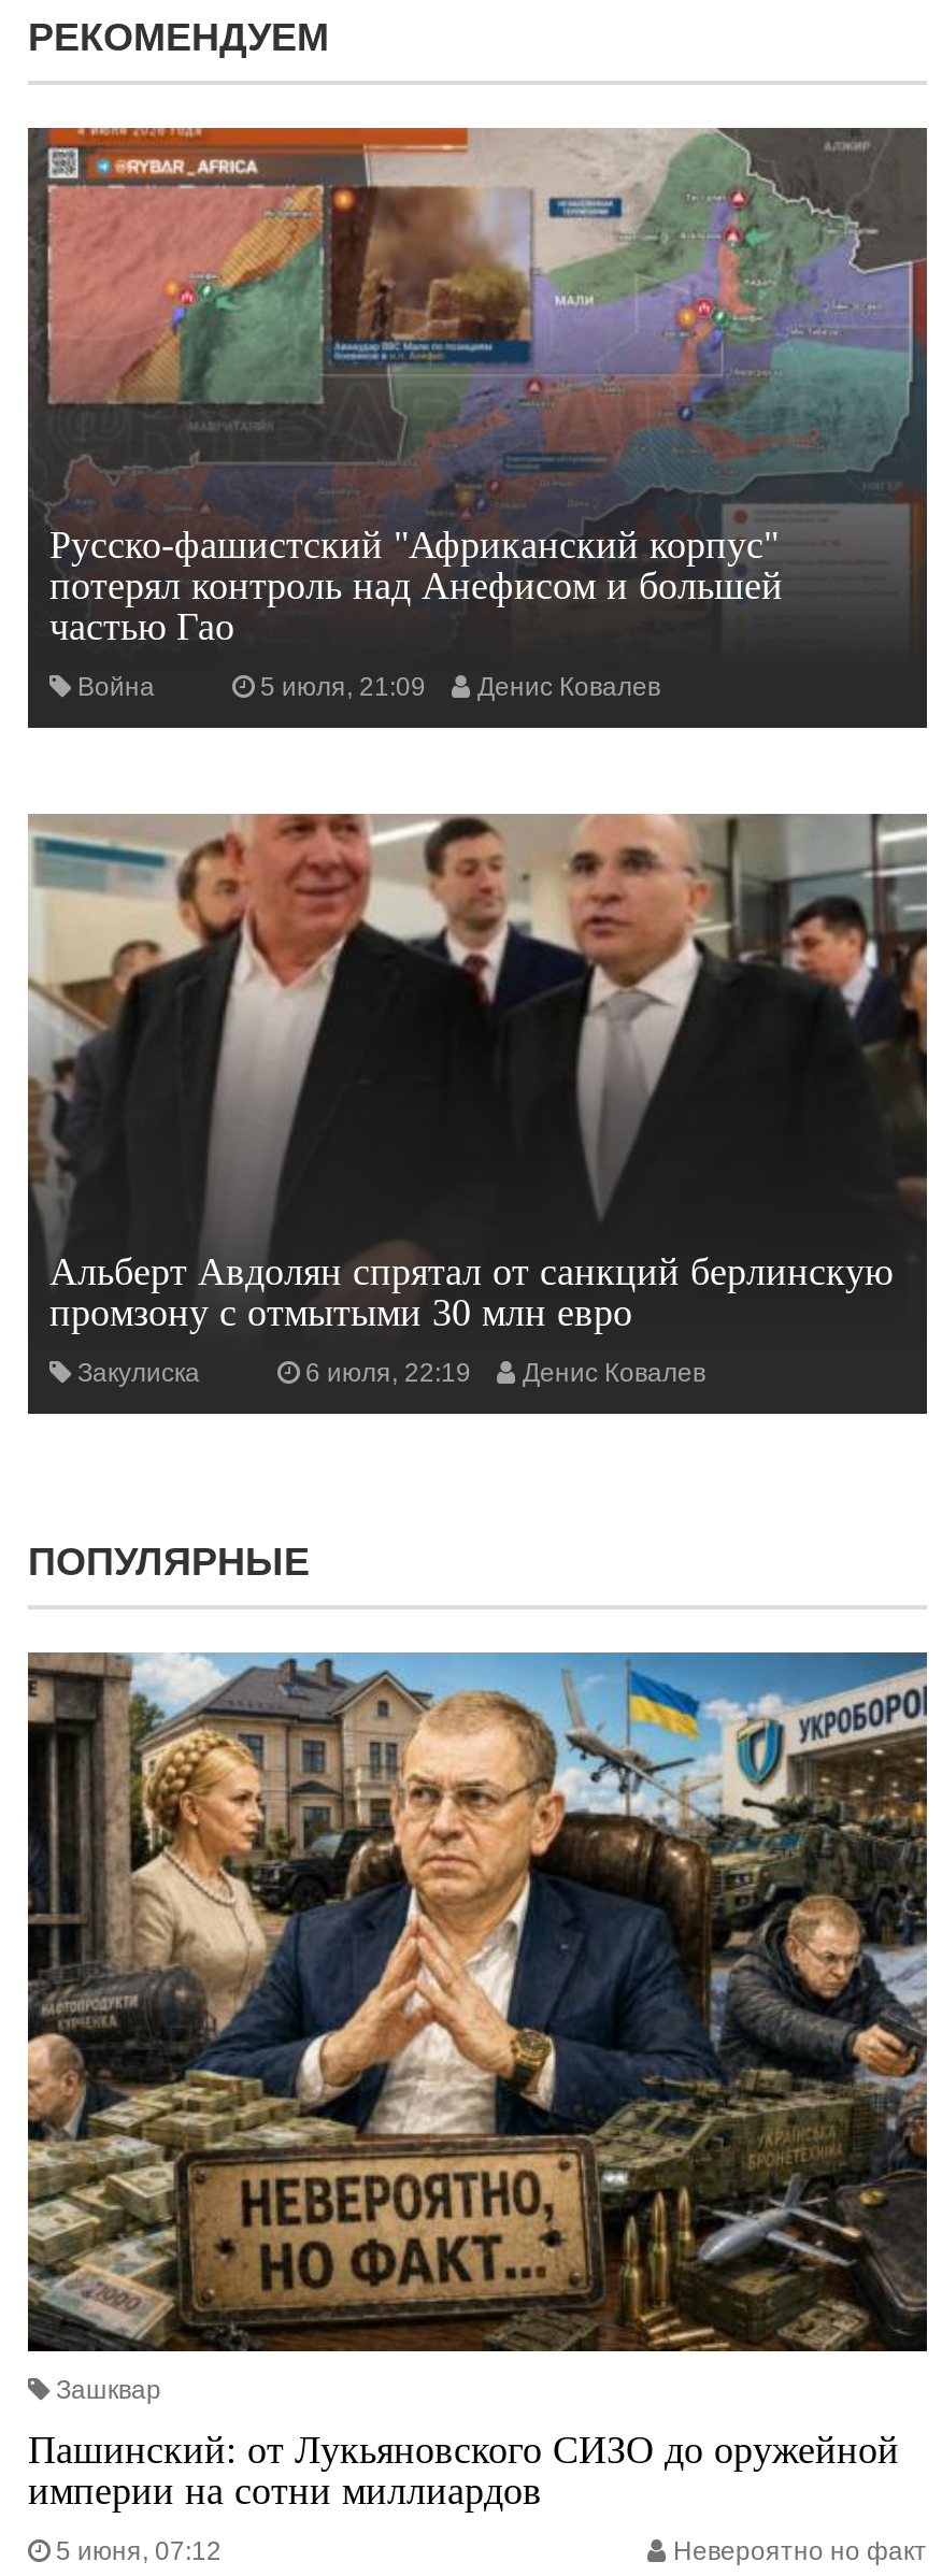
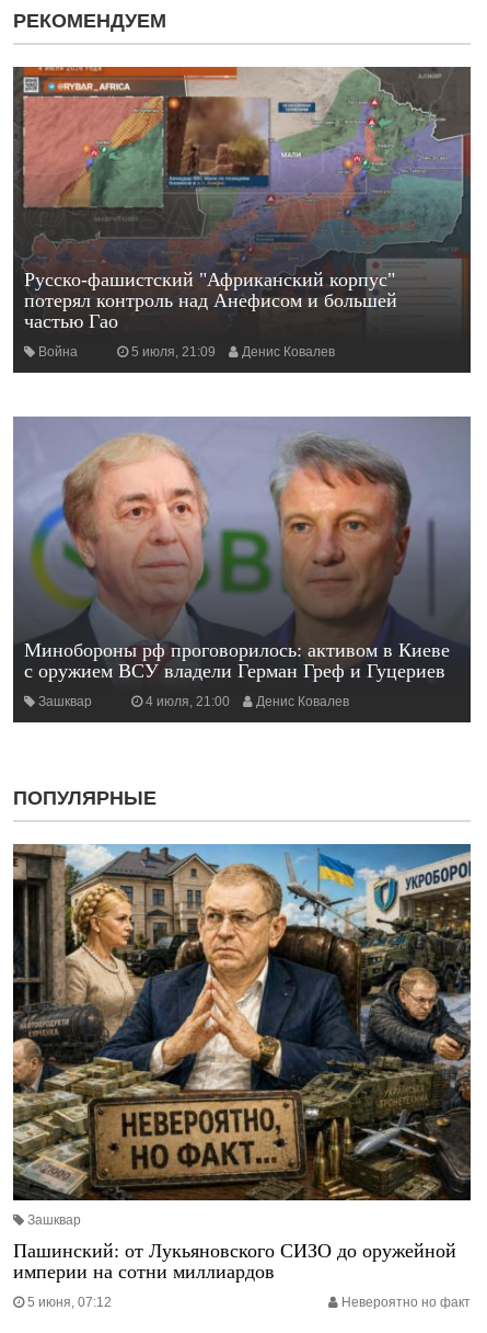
[28,812,929,1334] [image] | Альберт Авдолян спрятал от санкций берлинскую | промзону с отмытыми 30 млн евро -> [13,417,472,682] [image] | Минобороны рф проговорилось: активом в Киеве | с оружием ВСУ владели Герман Греф и Гуцериев
[77,1357,471,1387] Закулиска | 6 июля, 22:19 -> [38,694,230,709] Зашквар | 4 июля, 21:00

